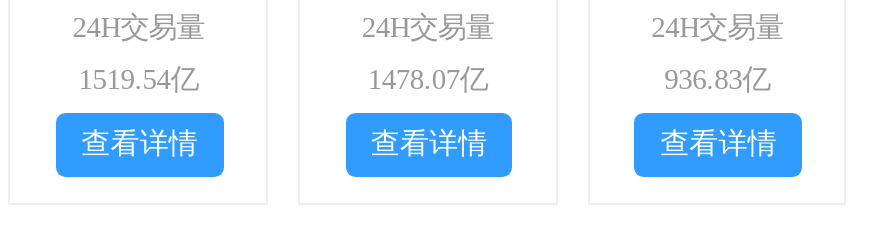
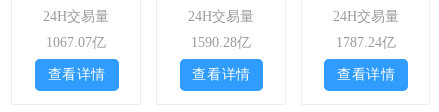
[78,64,198,96] 1519.54亿 -> [46,34,106,50] 1067.07亿
[368,64,488,96] 1478.07亿 -> [191,34,251,50] 1590.28亿
[664,64,770,96] 936.83亿 -> [336,34,396,50] 1787.24亿

